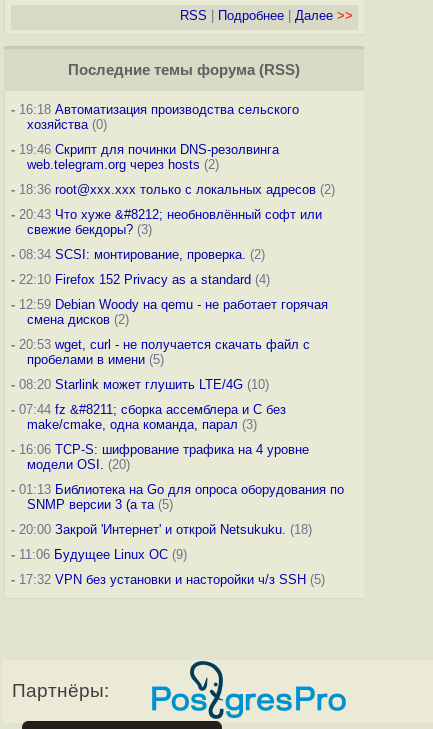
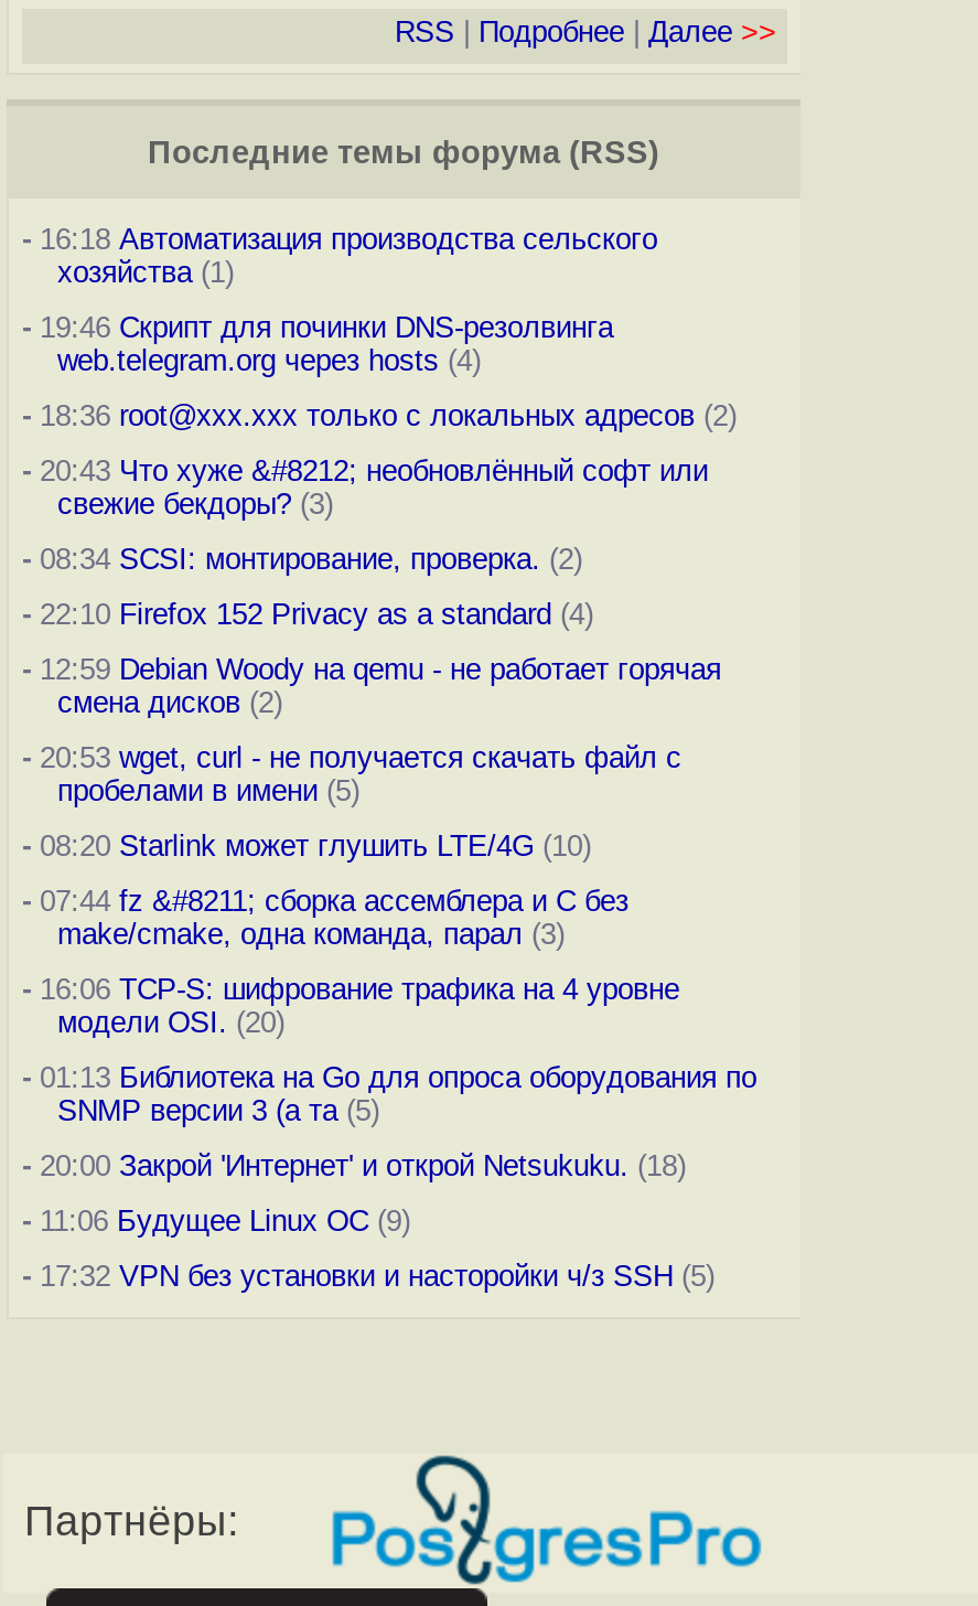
[27,117,107,132] хозяйства (0) -> [57,256,234,289] хозяйства (1)
[27,157,219,172] web.telegram.org через hosts (2) -> [57,344,481,377] web.telegram.org через hosts (4)

